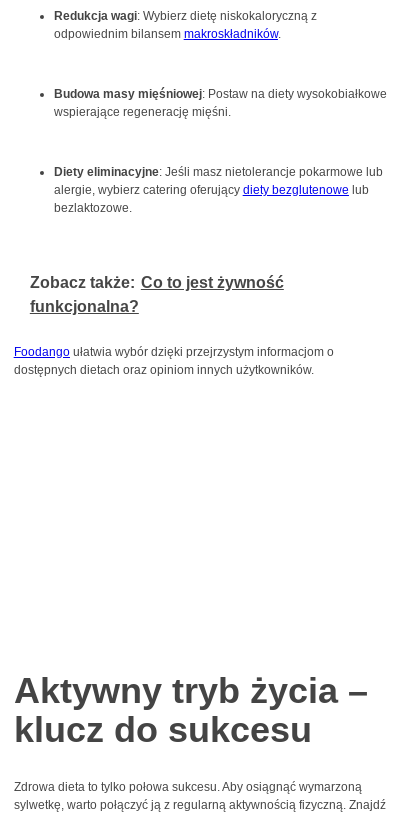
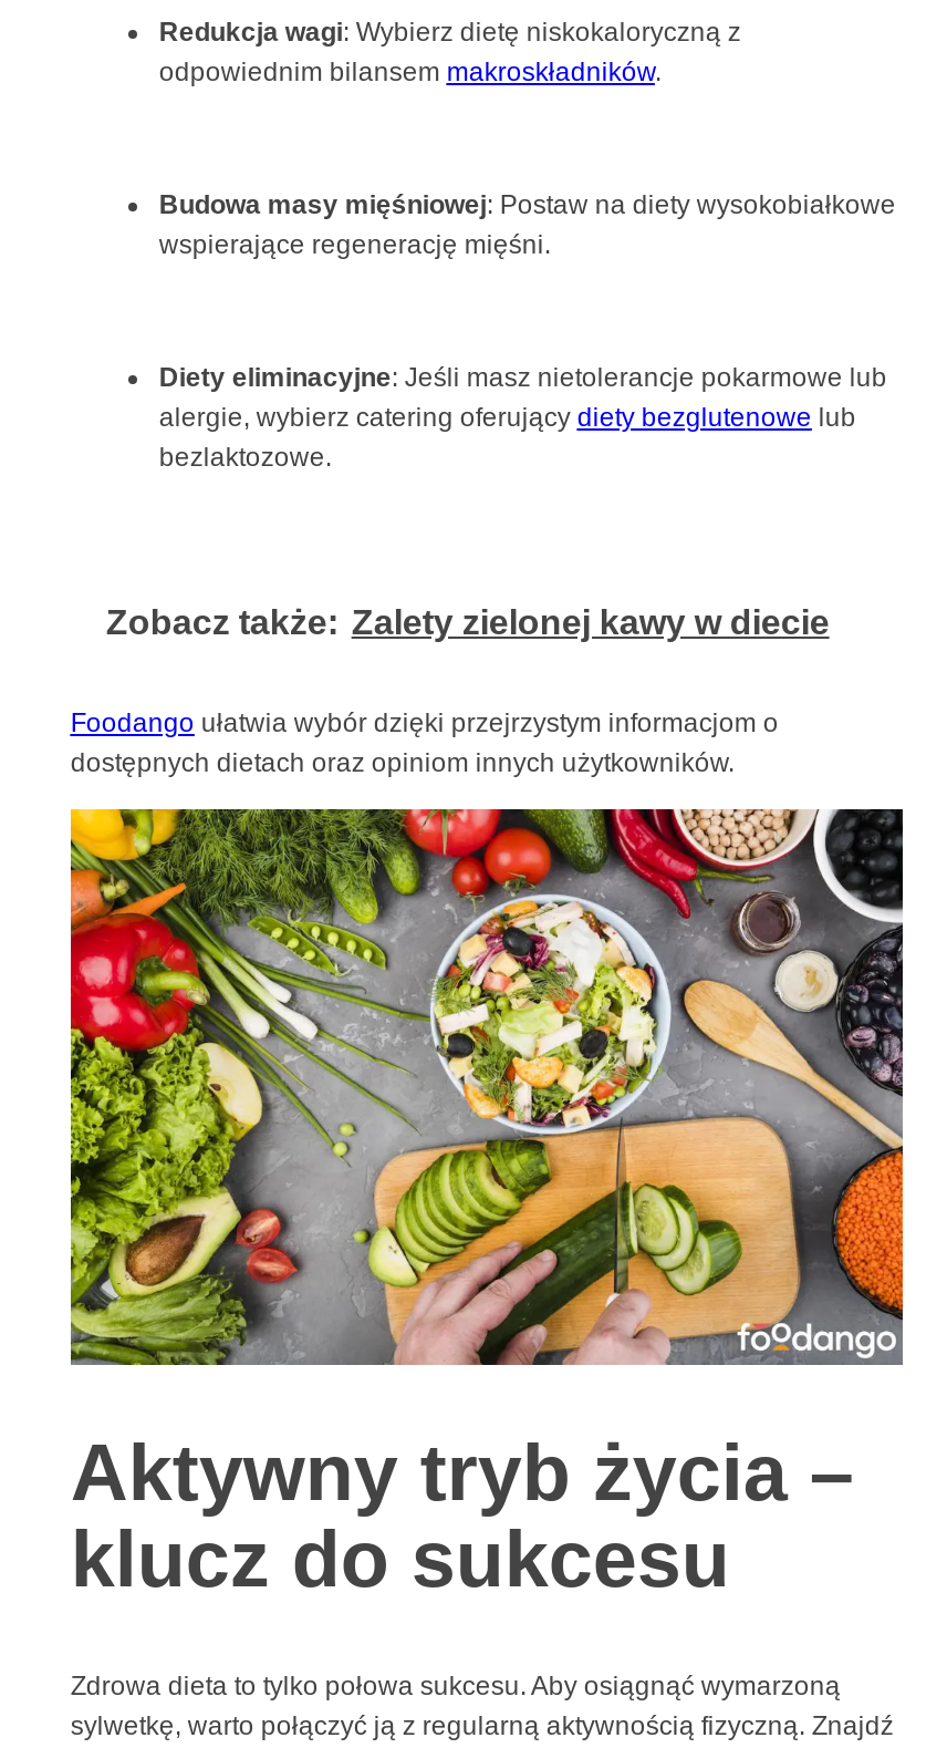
[30,274,284,315] Zobacz także: Co to jest żywność | funkcjonalna? -> [106,604,829,641] Zobacz także: Zalety zielonej kawy w diecie
none -> [69,807,905,1367] [image]

